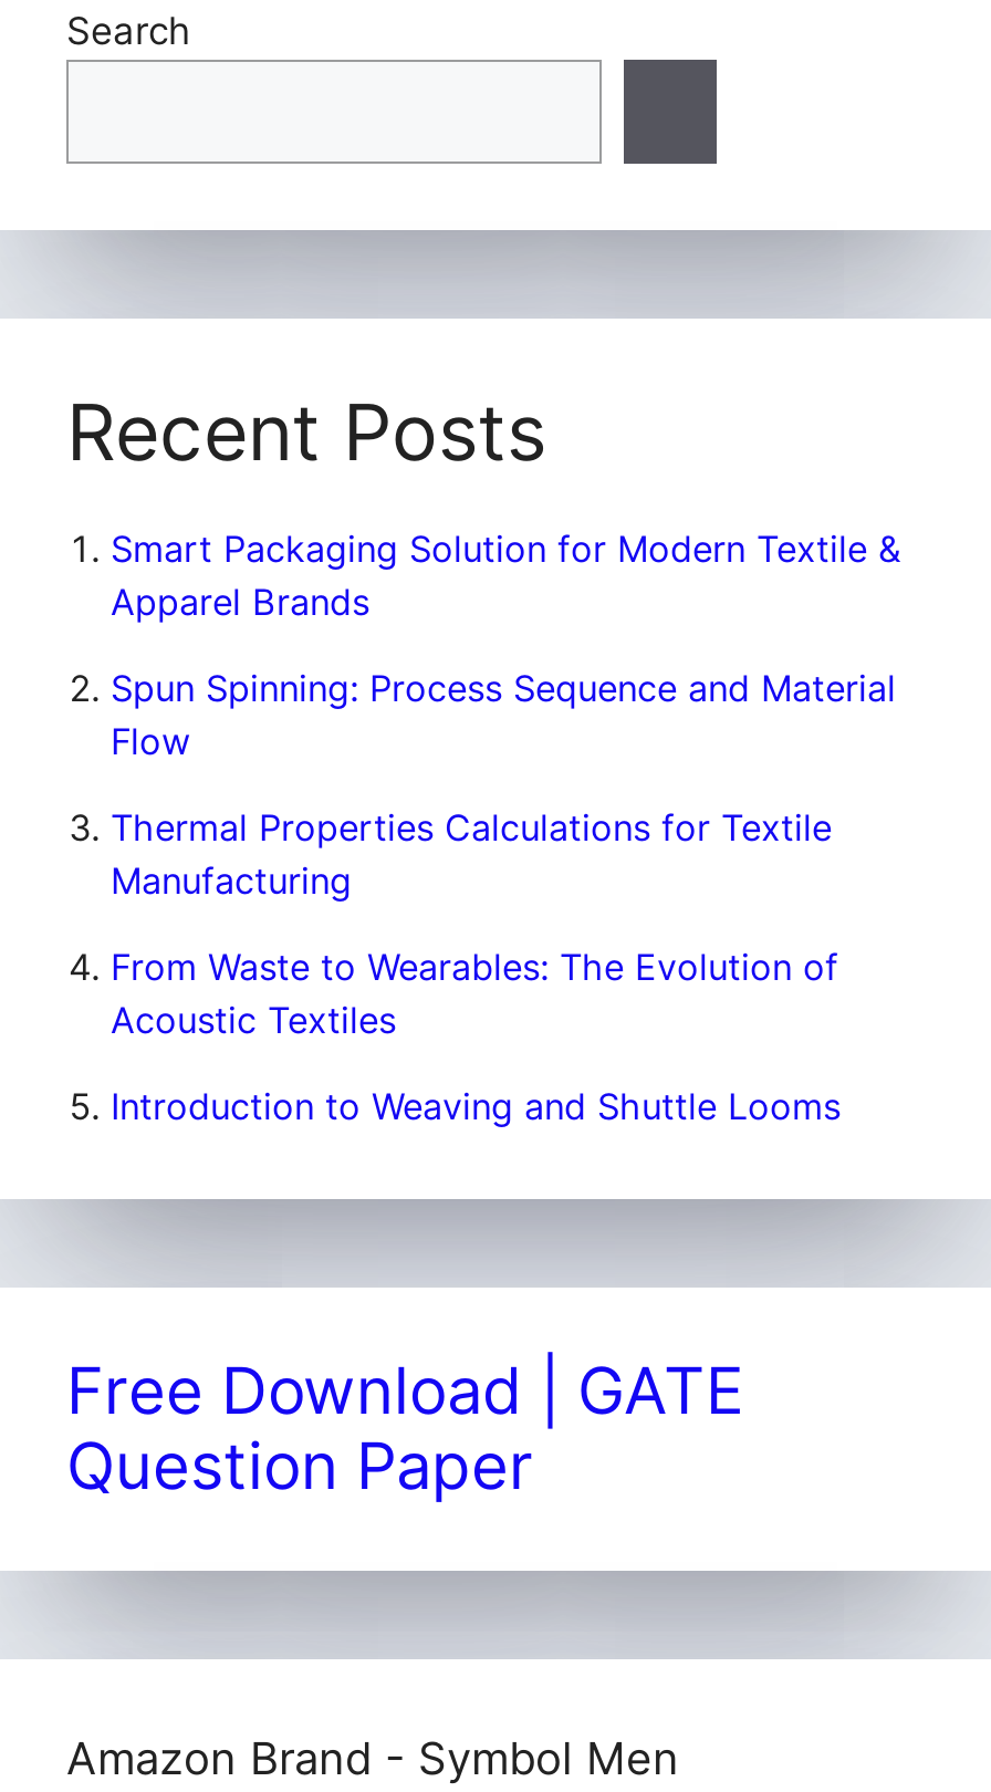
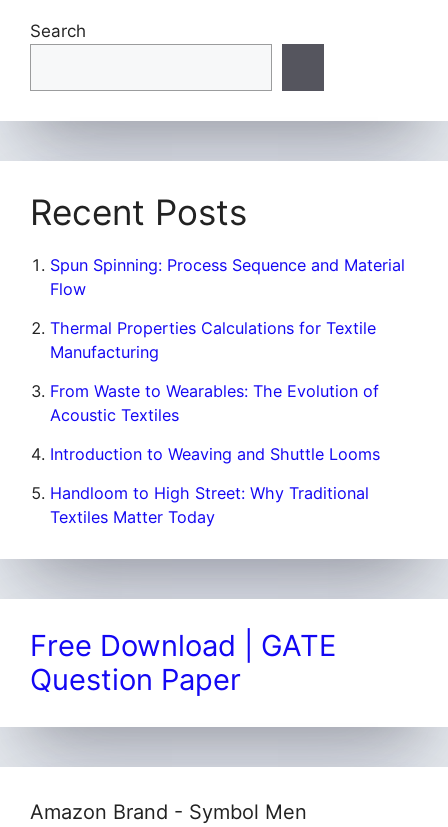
[111,527,900,625] Smart Packaging Solution for Modern Textile & | Apparel Brands -> none
moved [111,667,896,1129] -> [50,255,405,464]: Spun Spinning: Process Sequence and Material | Flow | Thermal Properties Calculations for Textile | Manufacturing | From Waste to Wearables: The Evolution of | Acoustic Textiles | Introduction to Weaving and Shuttle Looms
none -> [50,483,369,527] Handloom to High Street: Why Traditional | Textiles Matter Today

